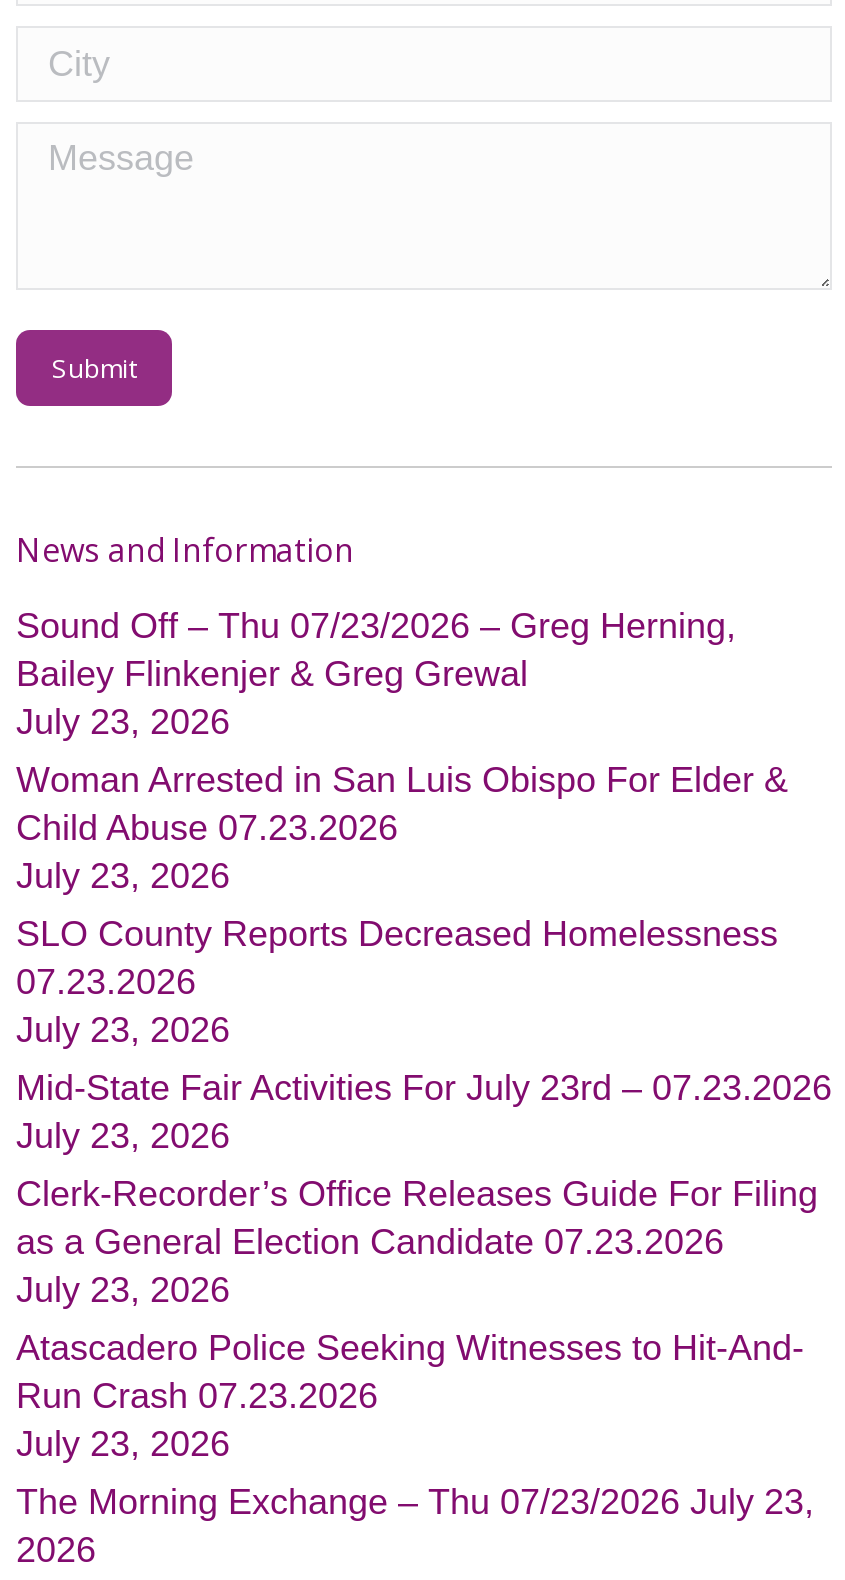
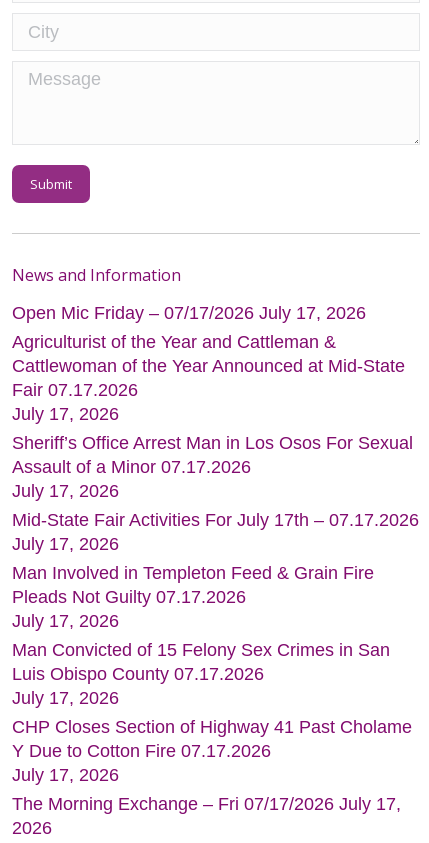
[16,607,832,1523] Sound Off – Thu 07/23/2026 – Greg Herning, | Bailey Flinkenjer & Greg Grewal | July 23, 2026 | Woman Arrested in San Luis Obispo For Elder & | Child Abuse 07.23.2026 | July 23, 2026 | SLO County Reports Decreased Homelessness | 07.23.2026 | July 23, 2026 | Mid-State Fair Activities For July 23rd – 07.23.2026 | July 23, 2026 | Clerk-Recorder’s Office Releases Guide For Filing | as a General Election Candidate 07.23.2026 | July 23, 2026 | Atascadero Police Seeking Witnesses to Hit-And- | Run Crash 07.23.2026 | July 23, 2026 | The Morning Exchange – Thu 07/23/2026 July 23, -> [12,303,419,814] Open Mic Friday – 07/17/2026 July 17, 2026 | Agriculturist of the Year and Cattleman & | Cattlewoman of the Year Announced at Mid-State | Fair 07.17.2026 | July 17, 2026 | Sheriff’s Office Arrest Man in Los Osos For Sexual | Assault of a Minor 07.17.2026 | July 17, 2026 | Mid-State Fair Activities For July 17th – 07.17.2026 | July 17, 2026 | Man Involved in Templeton Feed & Grain Fire | Pleads Not Guilty 07.17.2026 | July 17, 2026 | Man Convicted of 15 Felony Sex Crimes in San | Luis Obispo County 07.17.2026 | July 17, 2026 | CHP Closes Section of Highway 41 Past Cholame | Y Due to Cotton Fire 07.17.2026 | July 17, 2026 | The Morning Exchange – Fri 07/17/2026 July 17,

